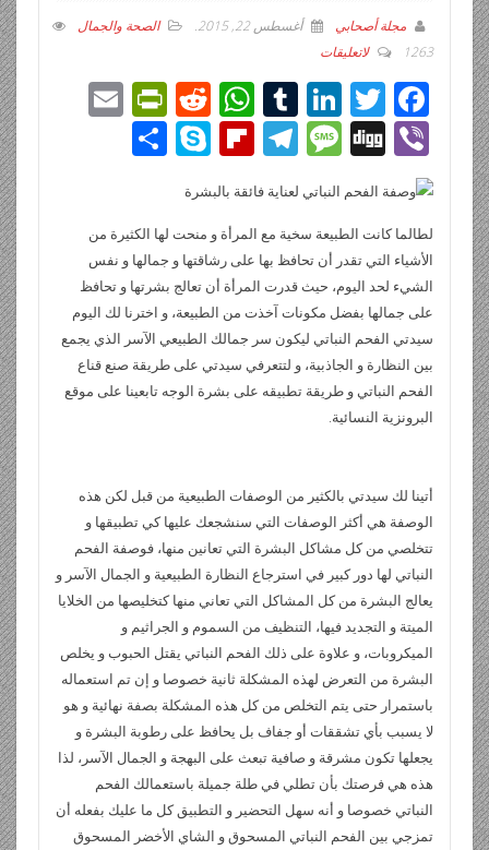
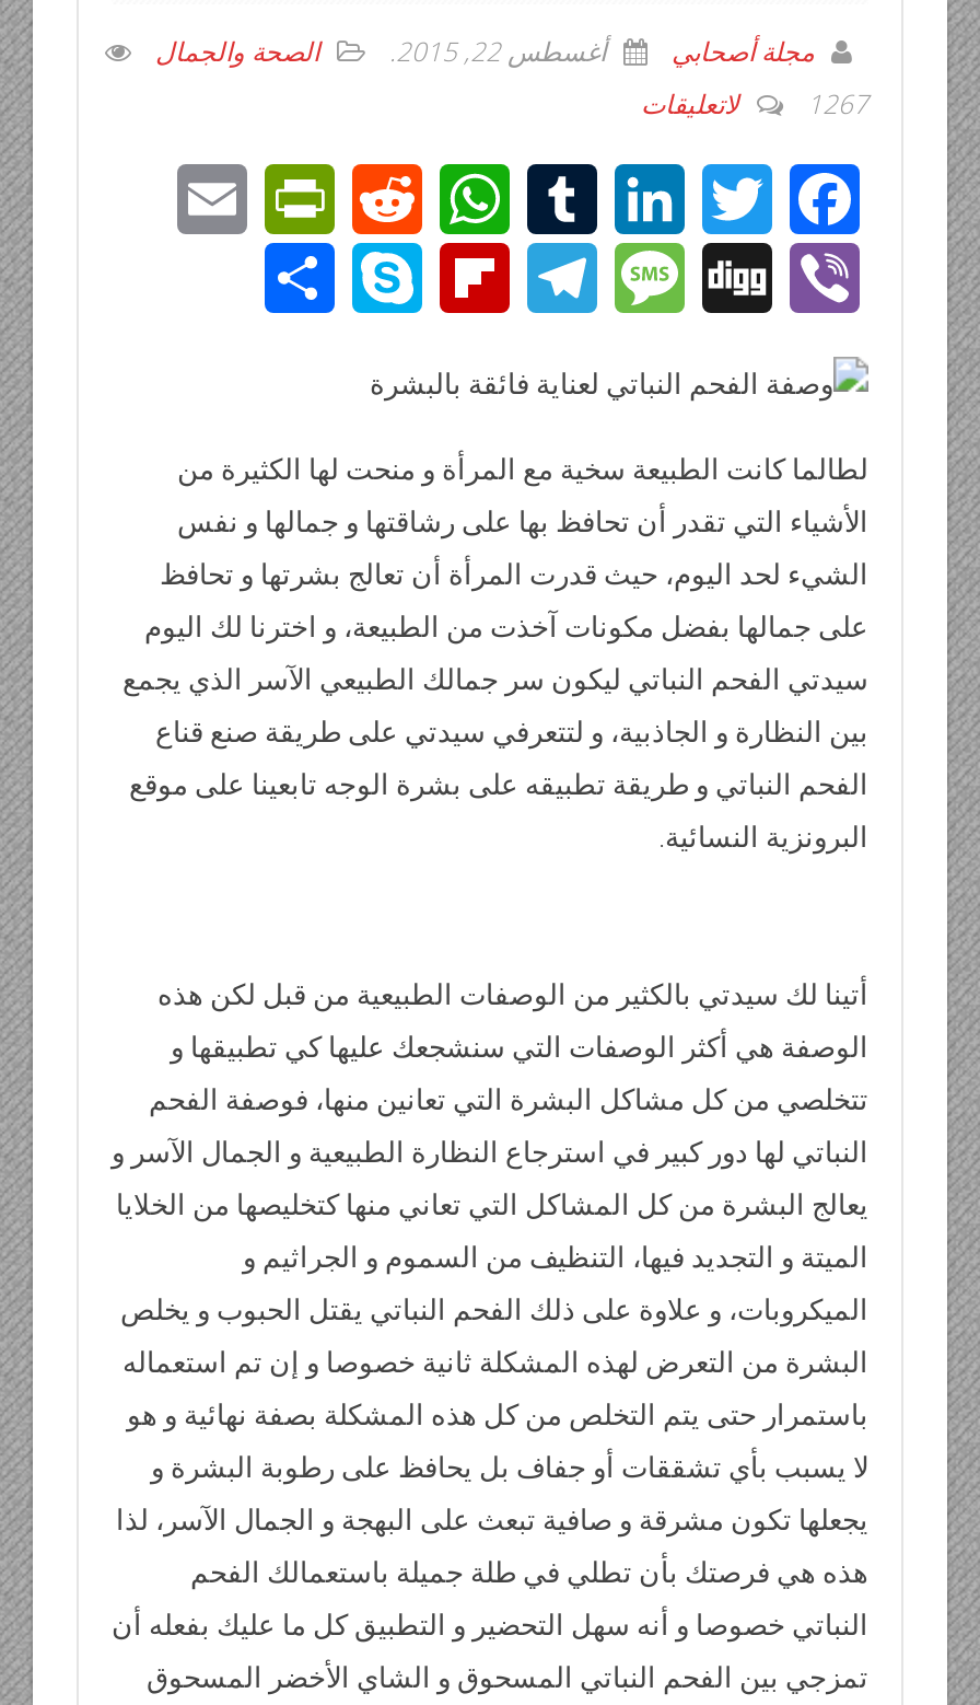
[320,42,433,61] 1263 لاتعليقات -> [641,84,868,121] 1267 لاتعليقات

